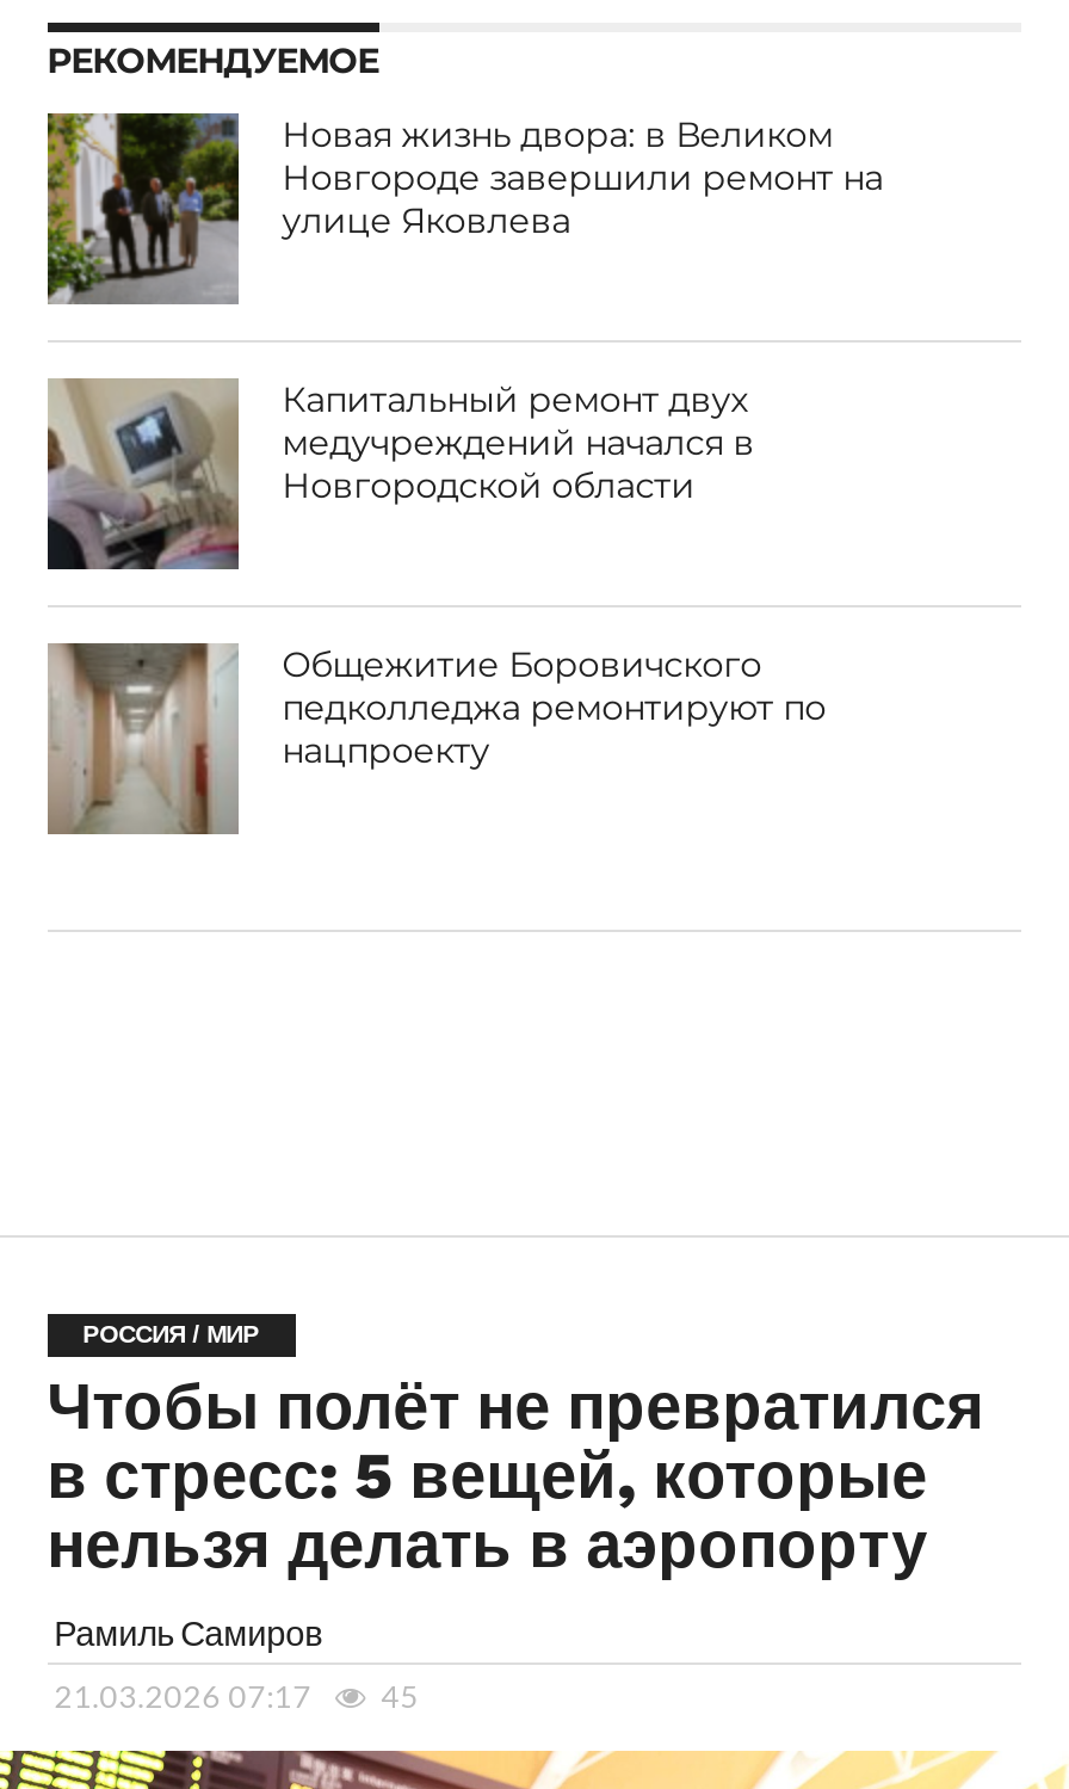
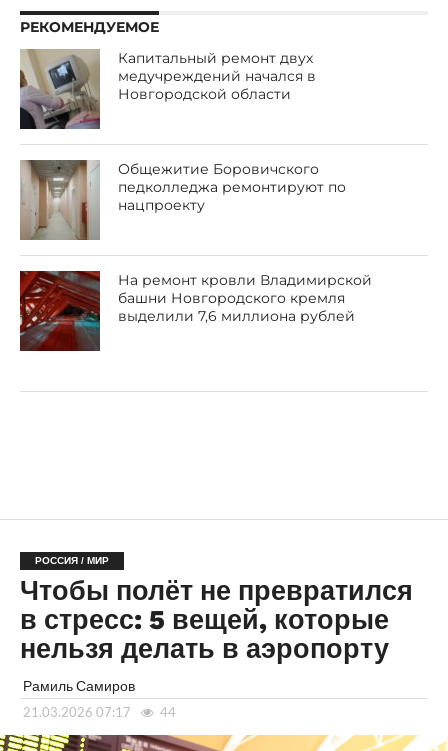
[45,113,883,304] [image] | Новая жизнь двора: в Великом | Новгороде завершили ремонт на | улице Яковлева -> none
moved [45,376,826,772] -> [19,48,346,214]: [image] | Капитальный ремонт двух | медучреждений начался в | Новгородской области | Общежитие Боровичского | педколледжа ремонтируют по | нацпроекту
none -> [19,270,372,352] [image] | На ремонт кровли Владимирской | башни Новгородского кремля | выделили 7,6 миллиона рублей
[54,1677,419,1715] 21.03.2026 07:17 45 -> [23,704,176,720] 21.03.2026 07:17 44

